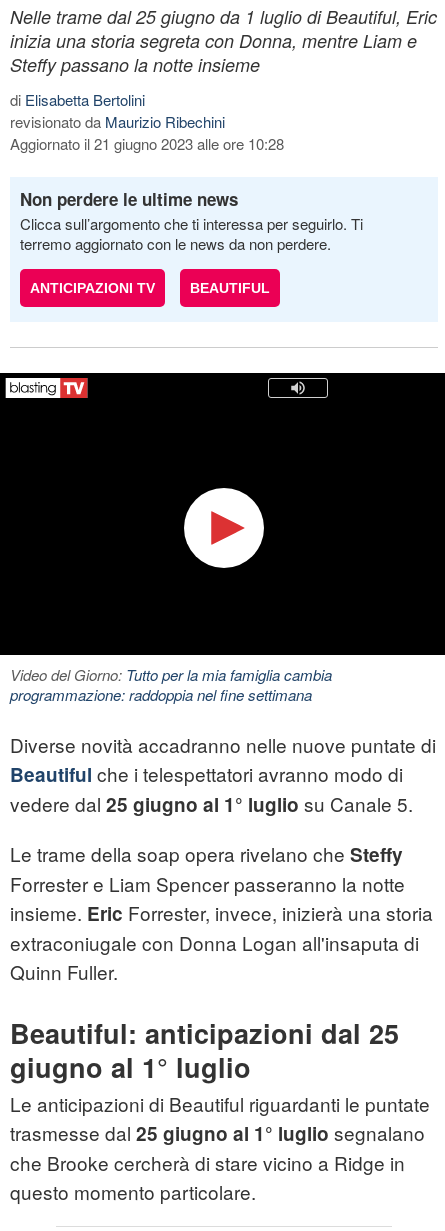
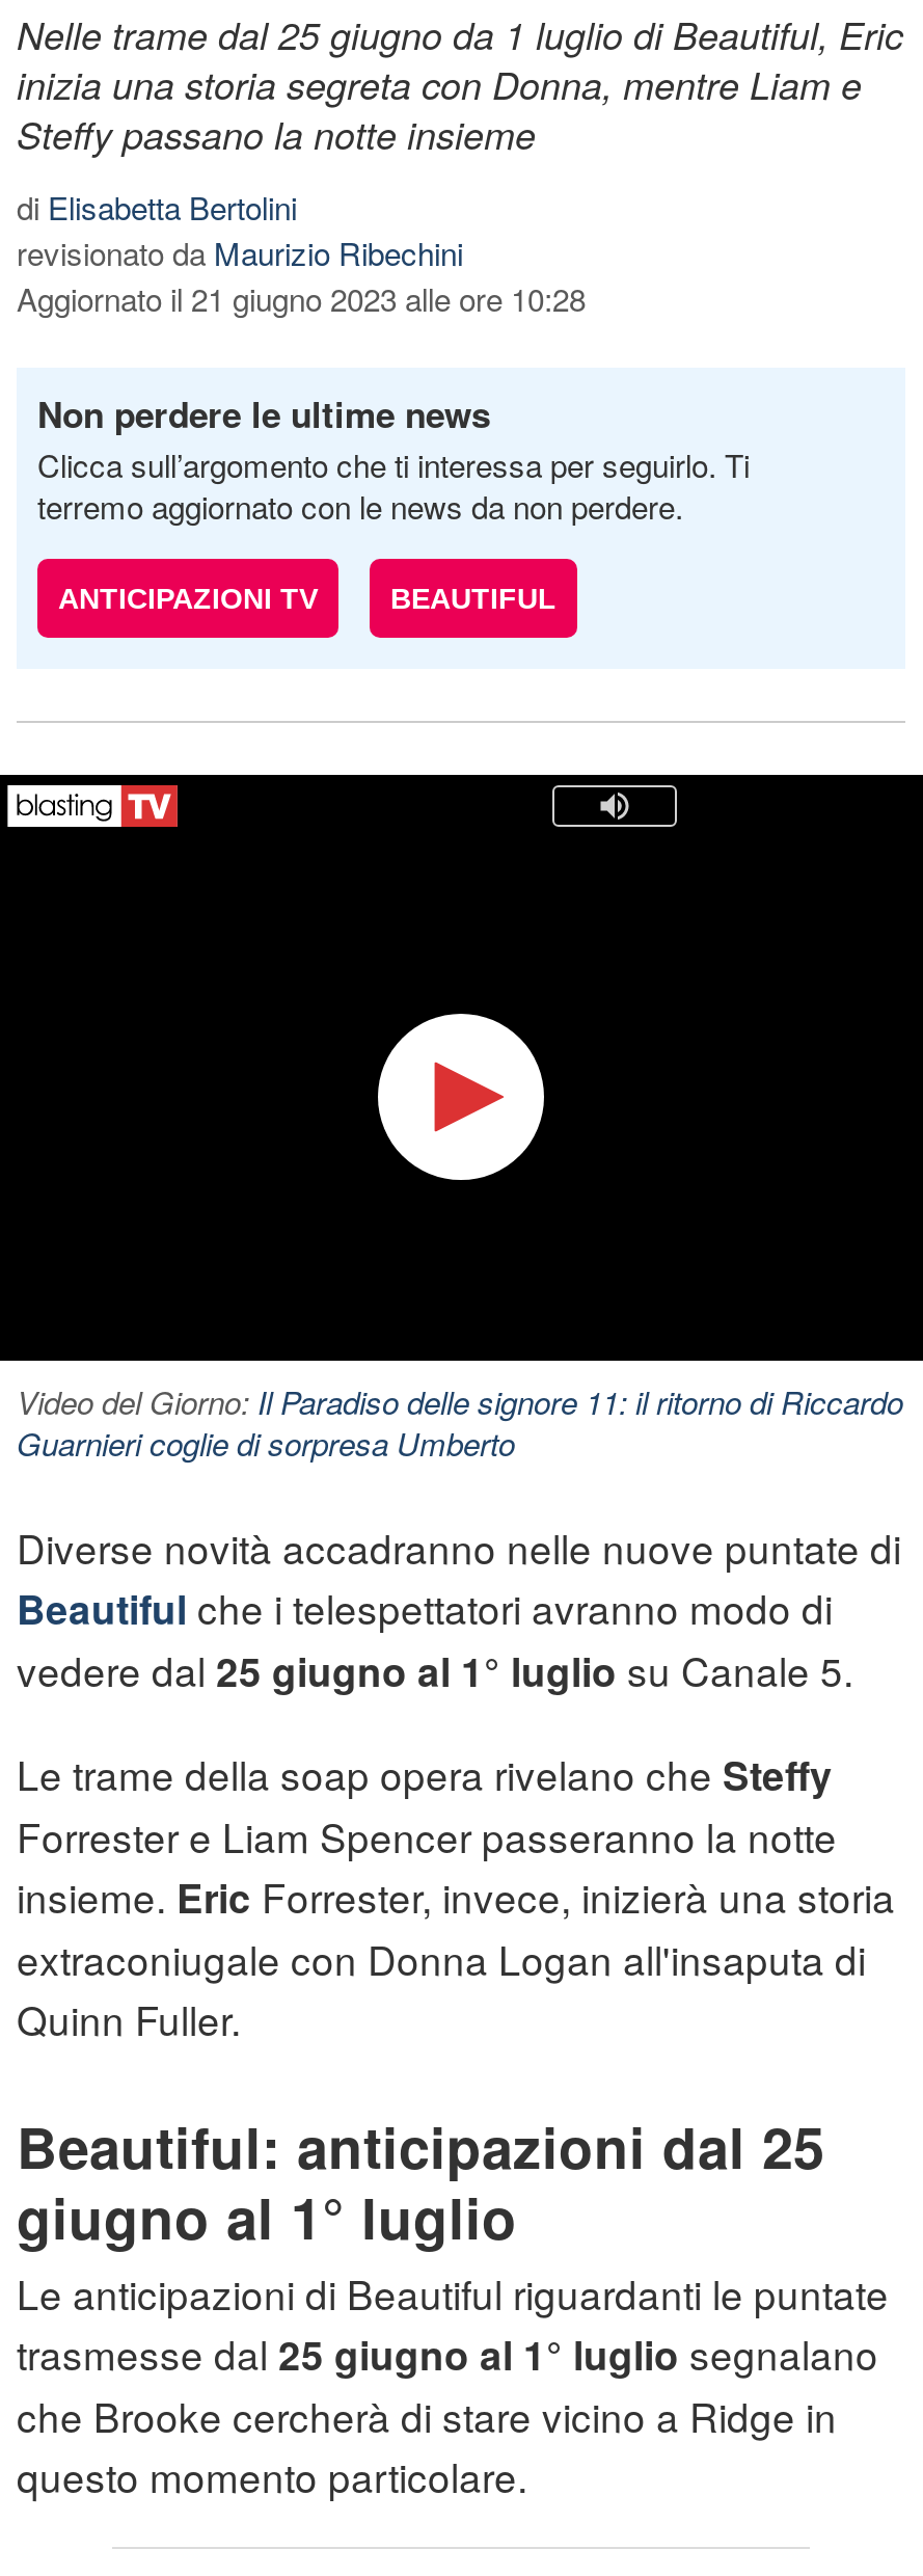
[10,664,332,705] Video del Giorno: Tutto per la mia famiglia cambia | programmazione: raddoppia nel fine settimana -> [17,1380,903,1465] Video del Giorno: Il Paradiso delle signore 11: il ritorno di Riccardo | Guarnieri coglie di sorpresa Umberto

